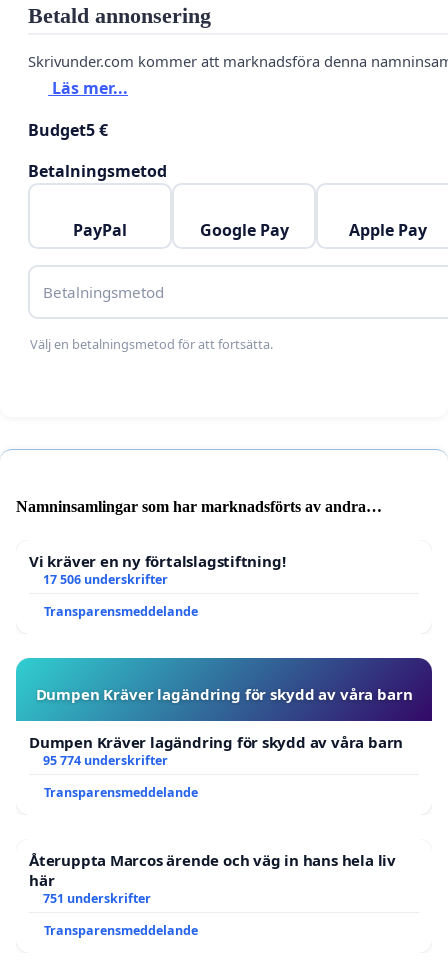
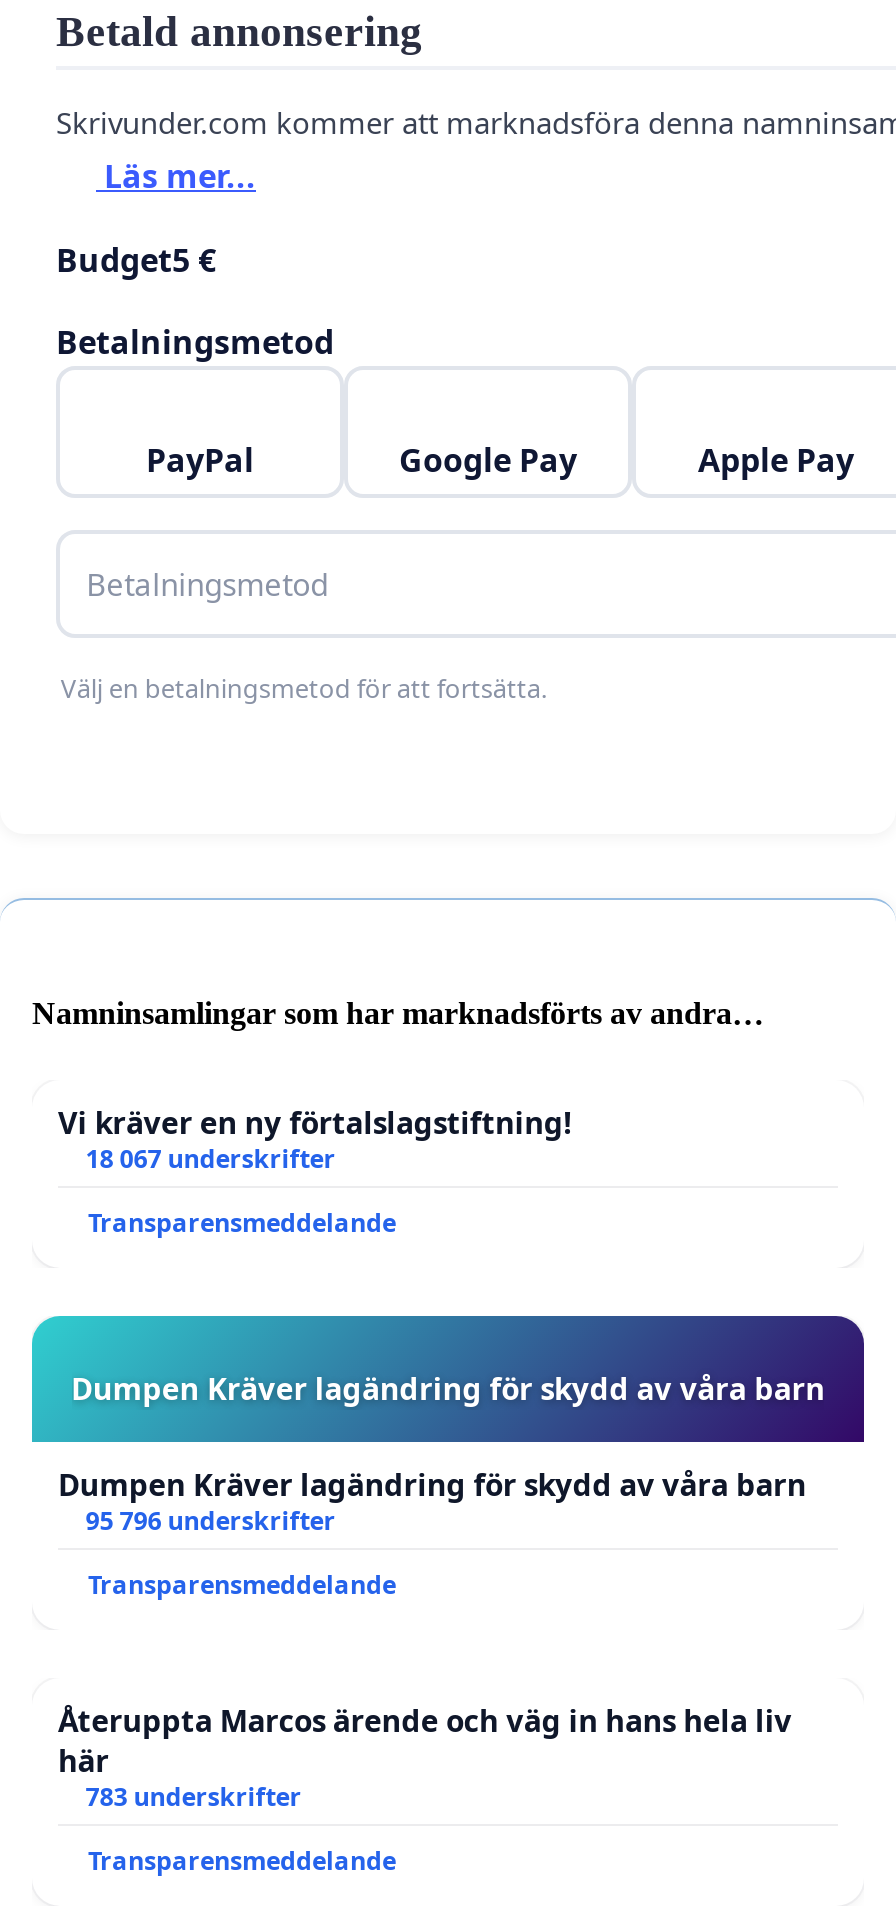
[43,571,168,588] 17 506 underskrifter -> [86,1143,336,1177] 18 067 underskrifter
[43,752,168,769] 95 774 underskrifter -> [86,1505,336,1539] 95 796 underskrifter
[43,890,151,907] 751 underskrifter -> [86,1781,302,1815] 783 underskrifter

